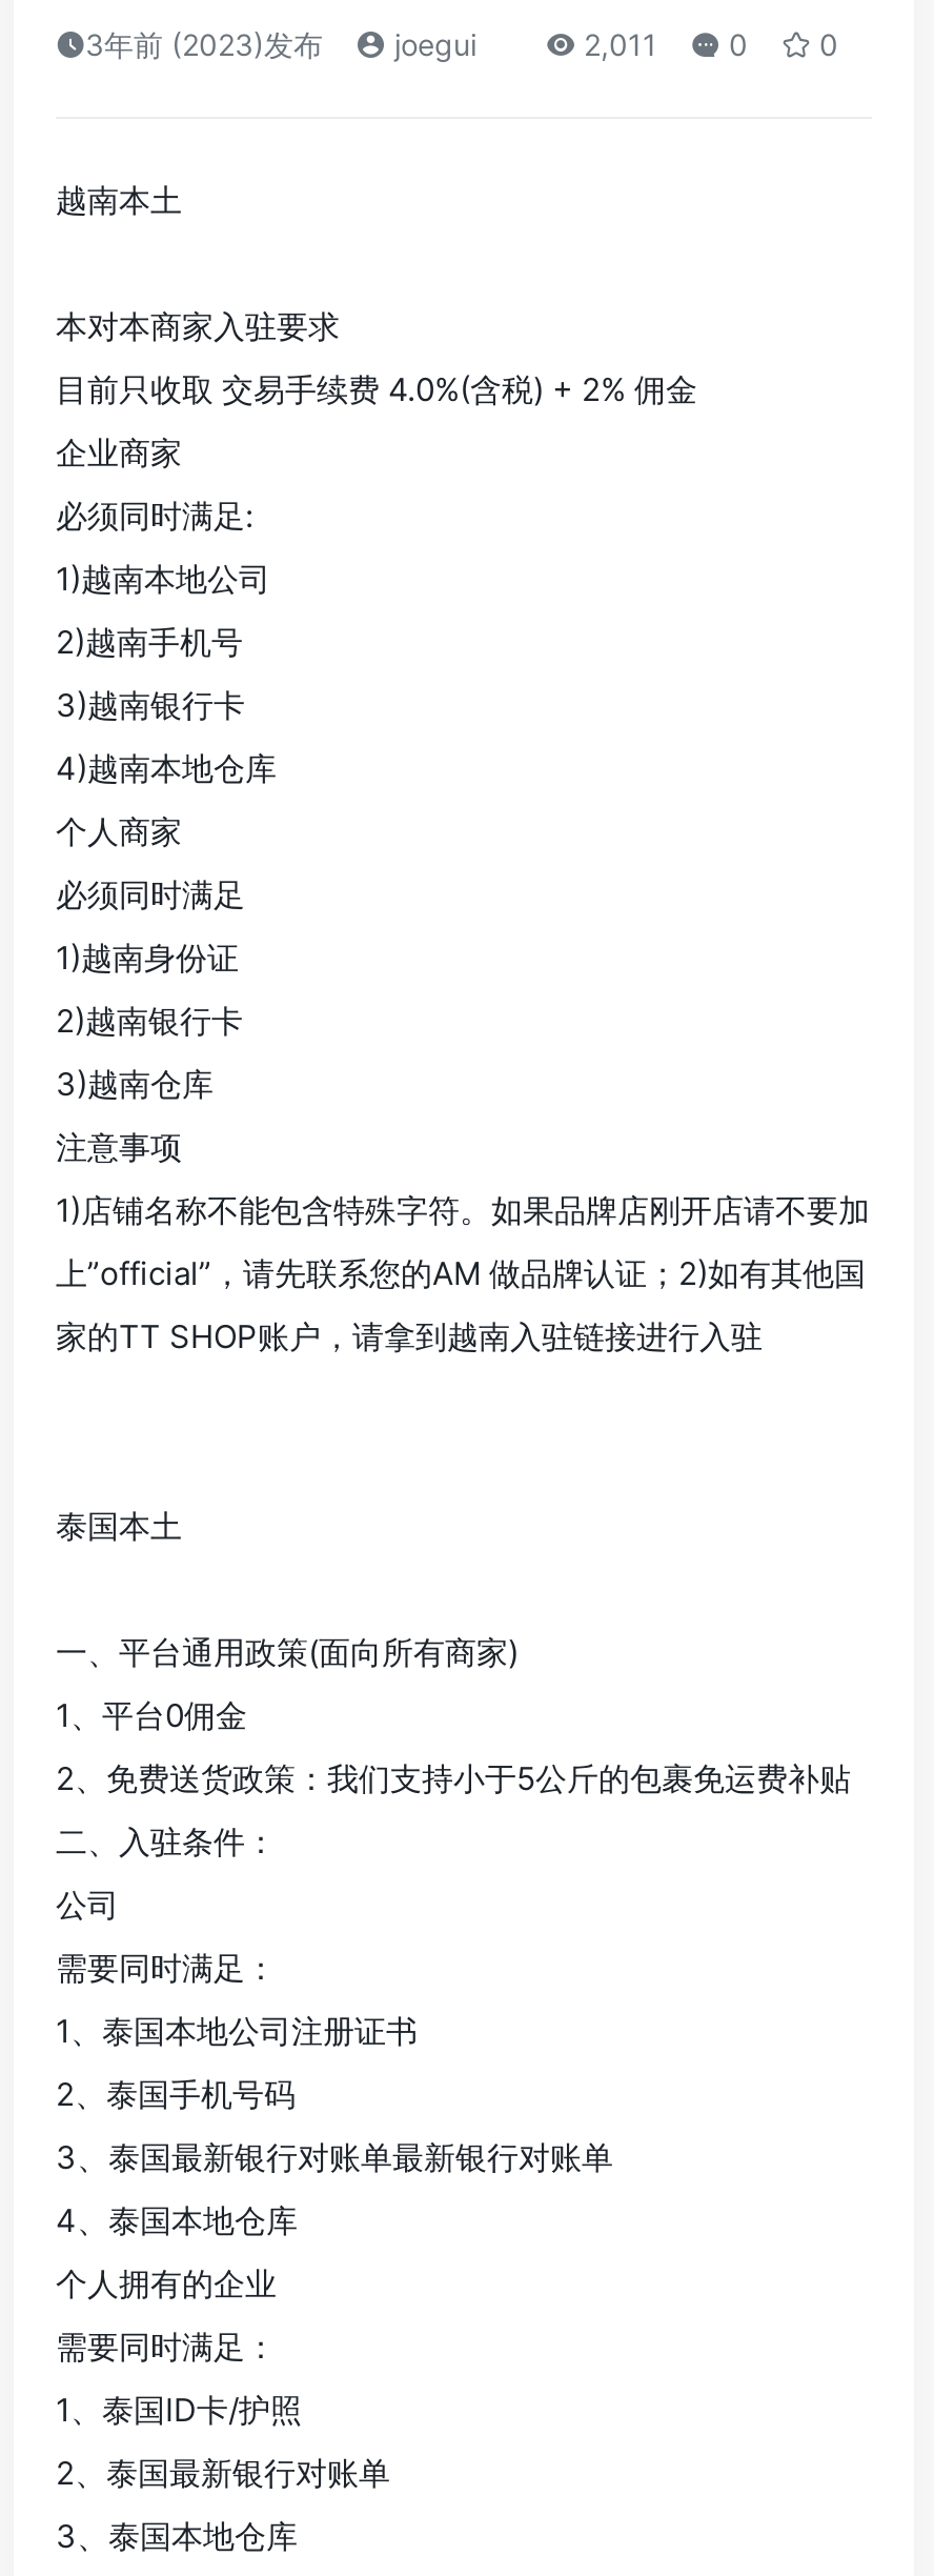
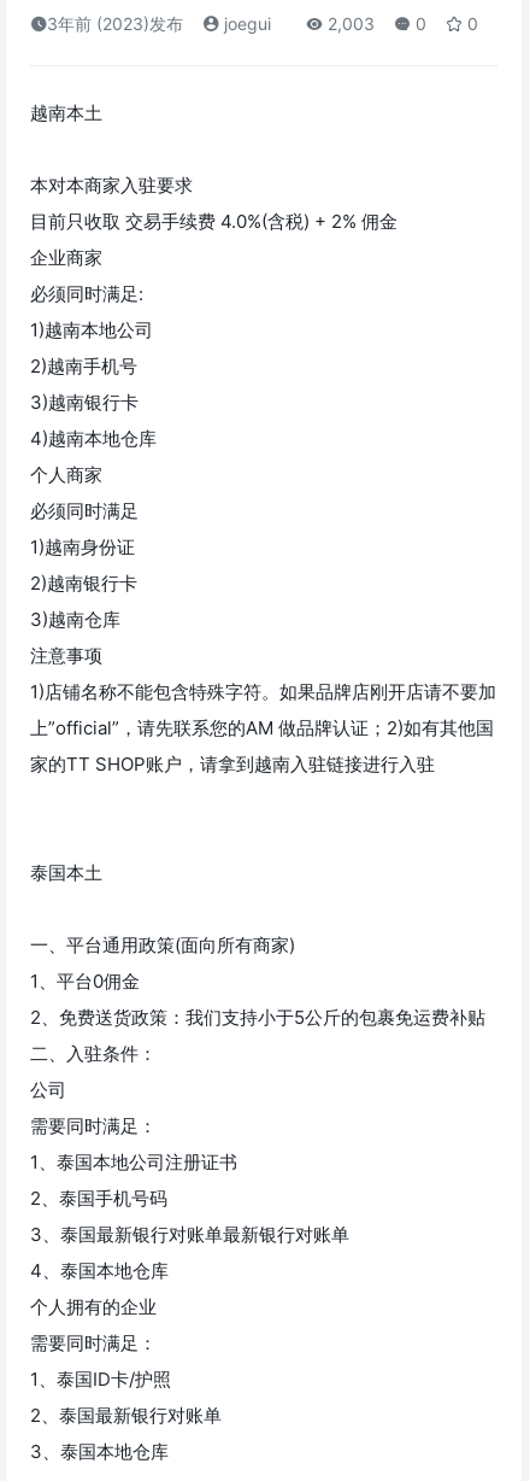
[575,26,838,62] 2,011 0 0 -> [323,13,478,34] 2,003 0 0

